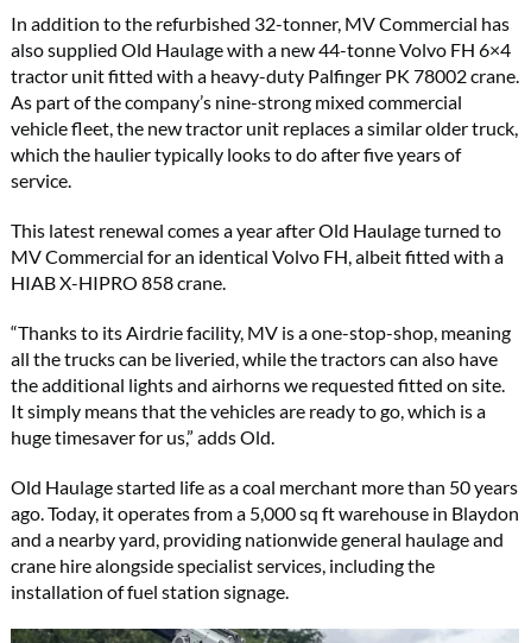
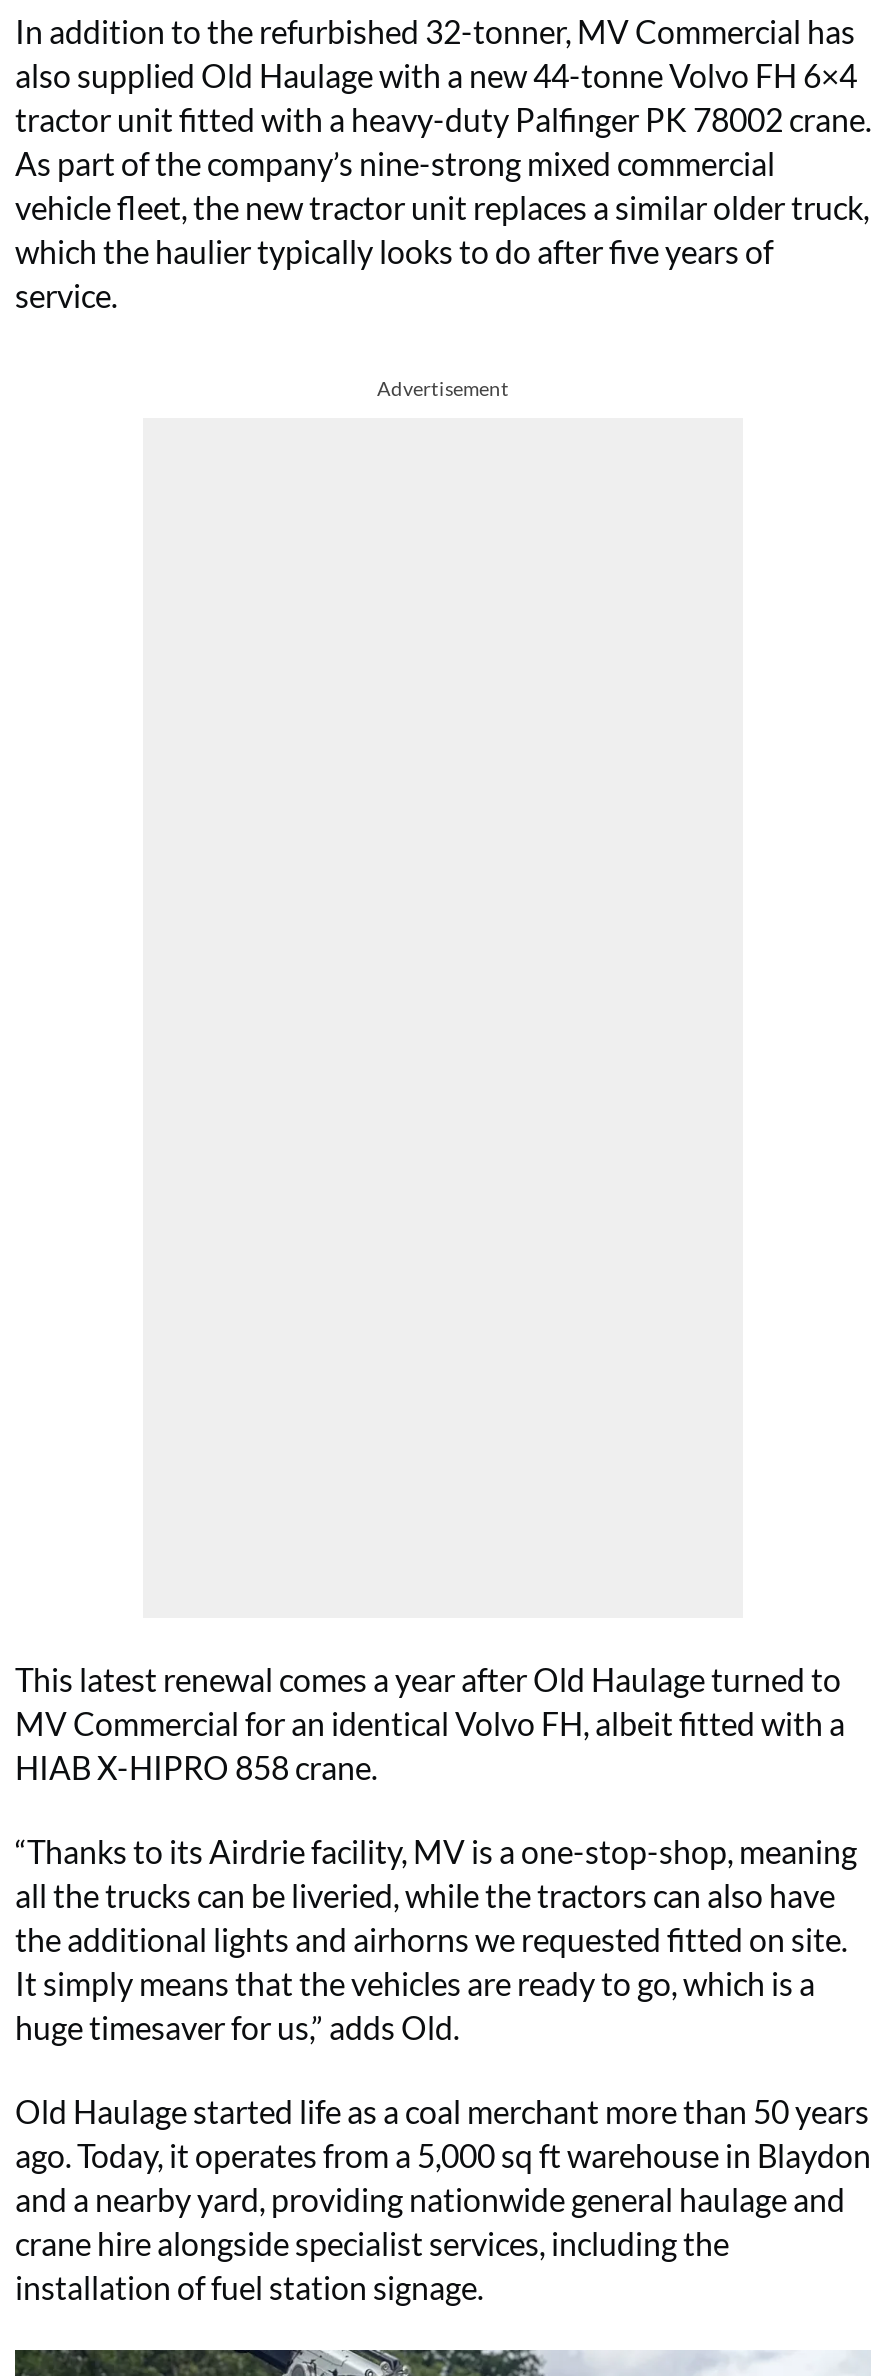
none -> [377,377,509,401] Advertisement

